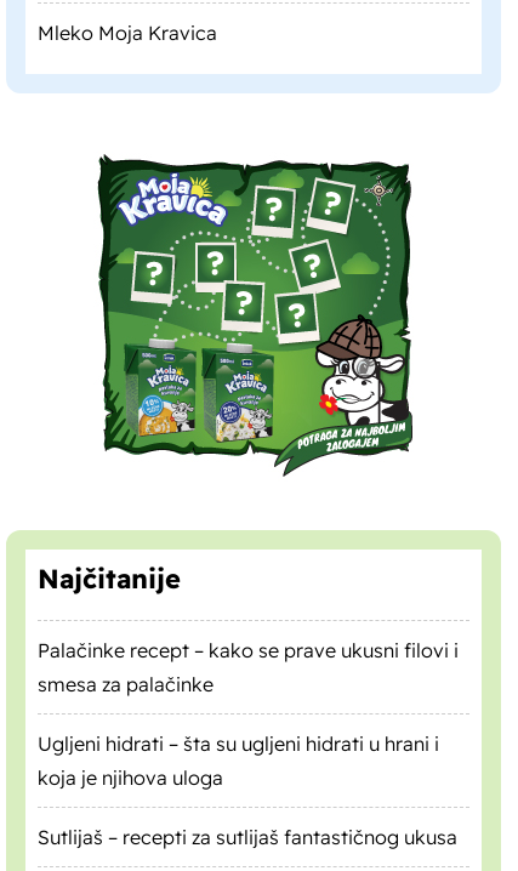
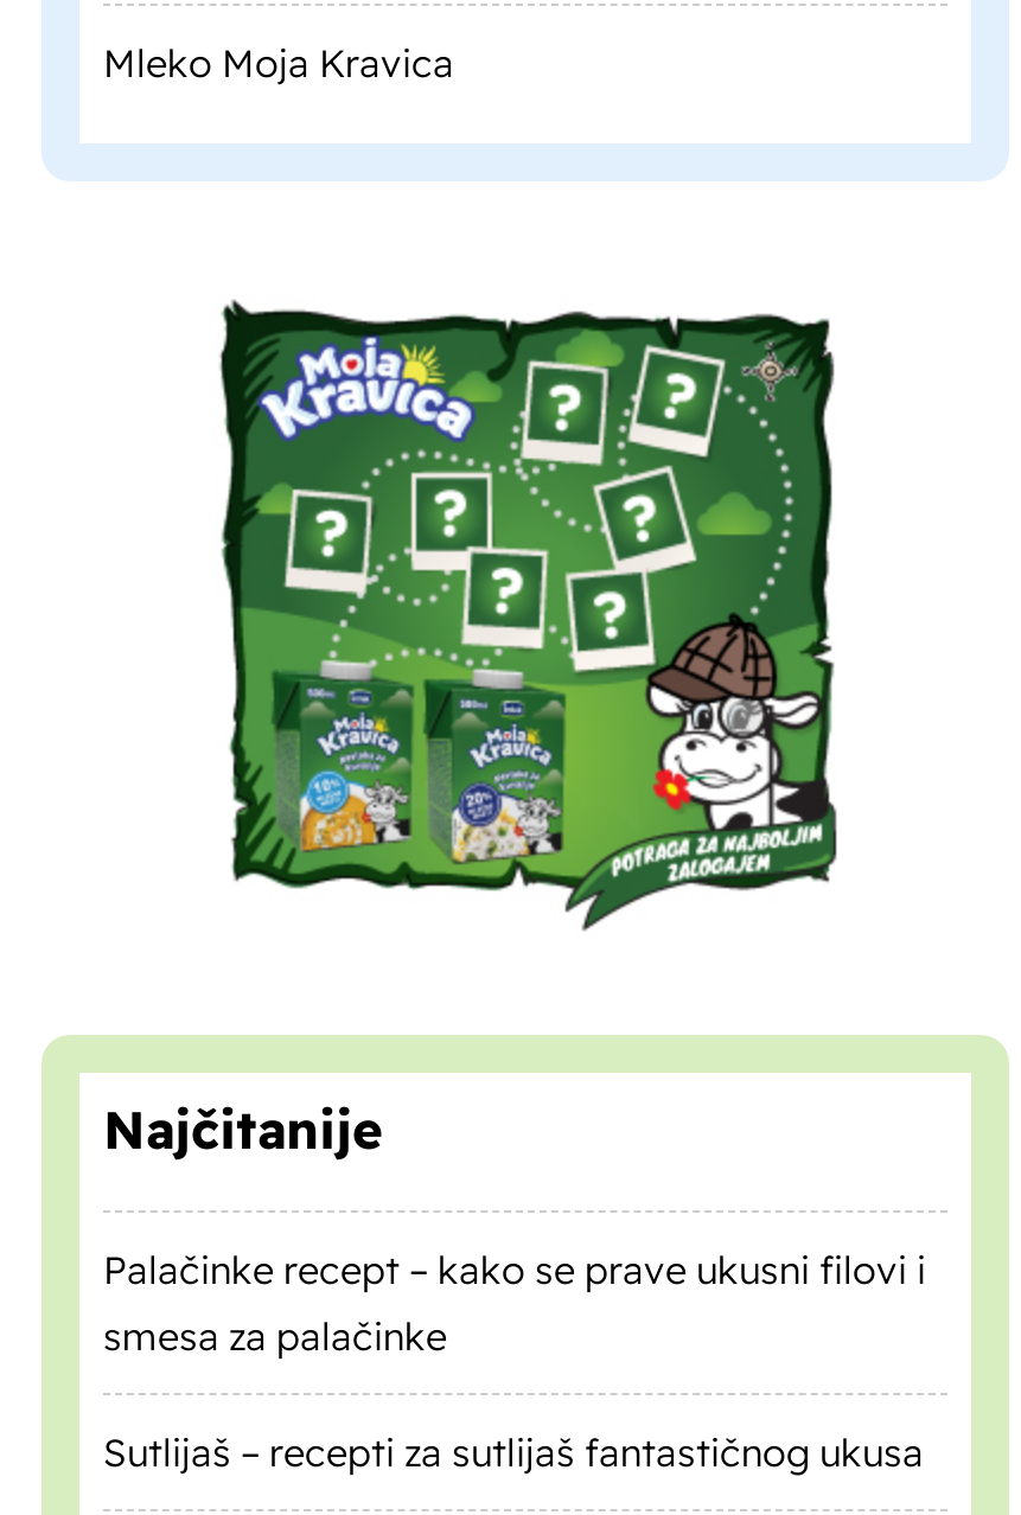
[38,731,439,790] Ugljeni hidrati – šta su ugljeni hidrati u hrani i | koja je njihova uloga -> none

